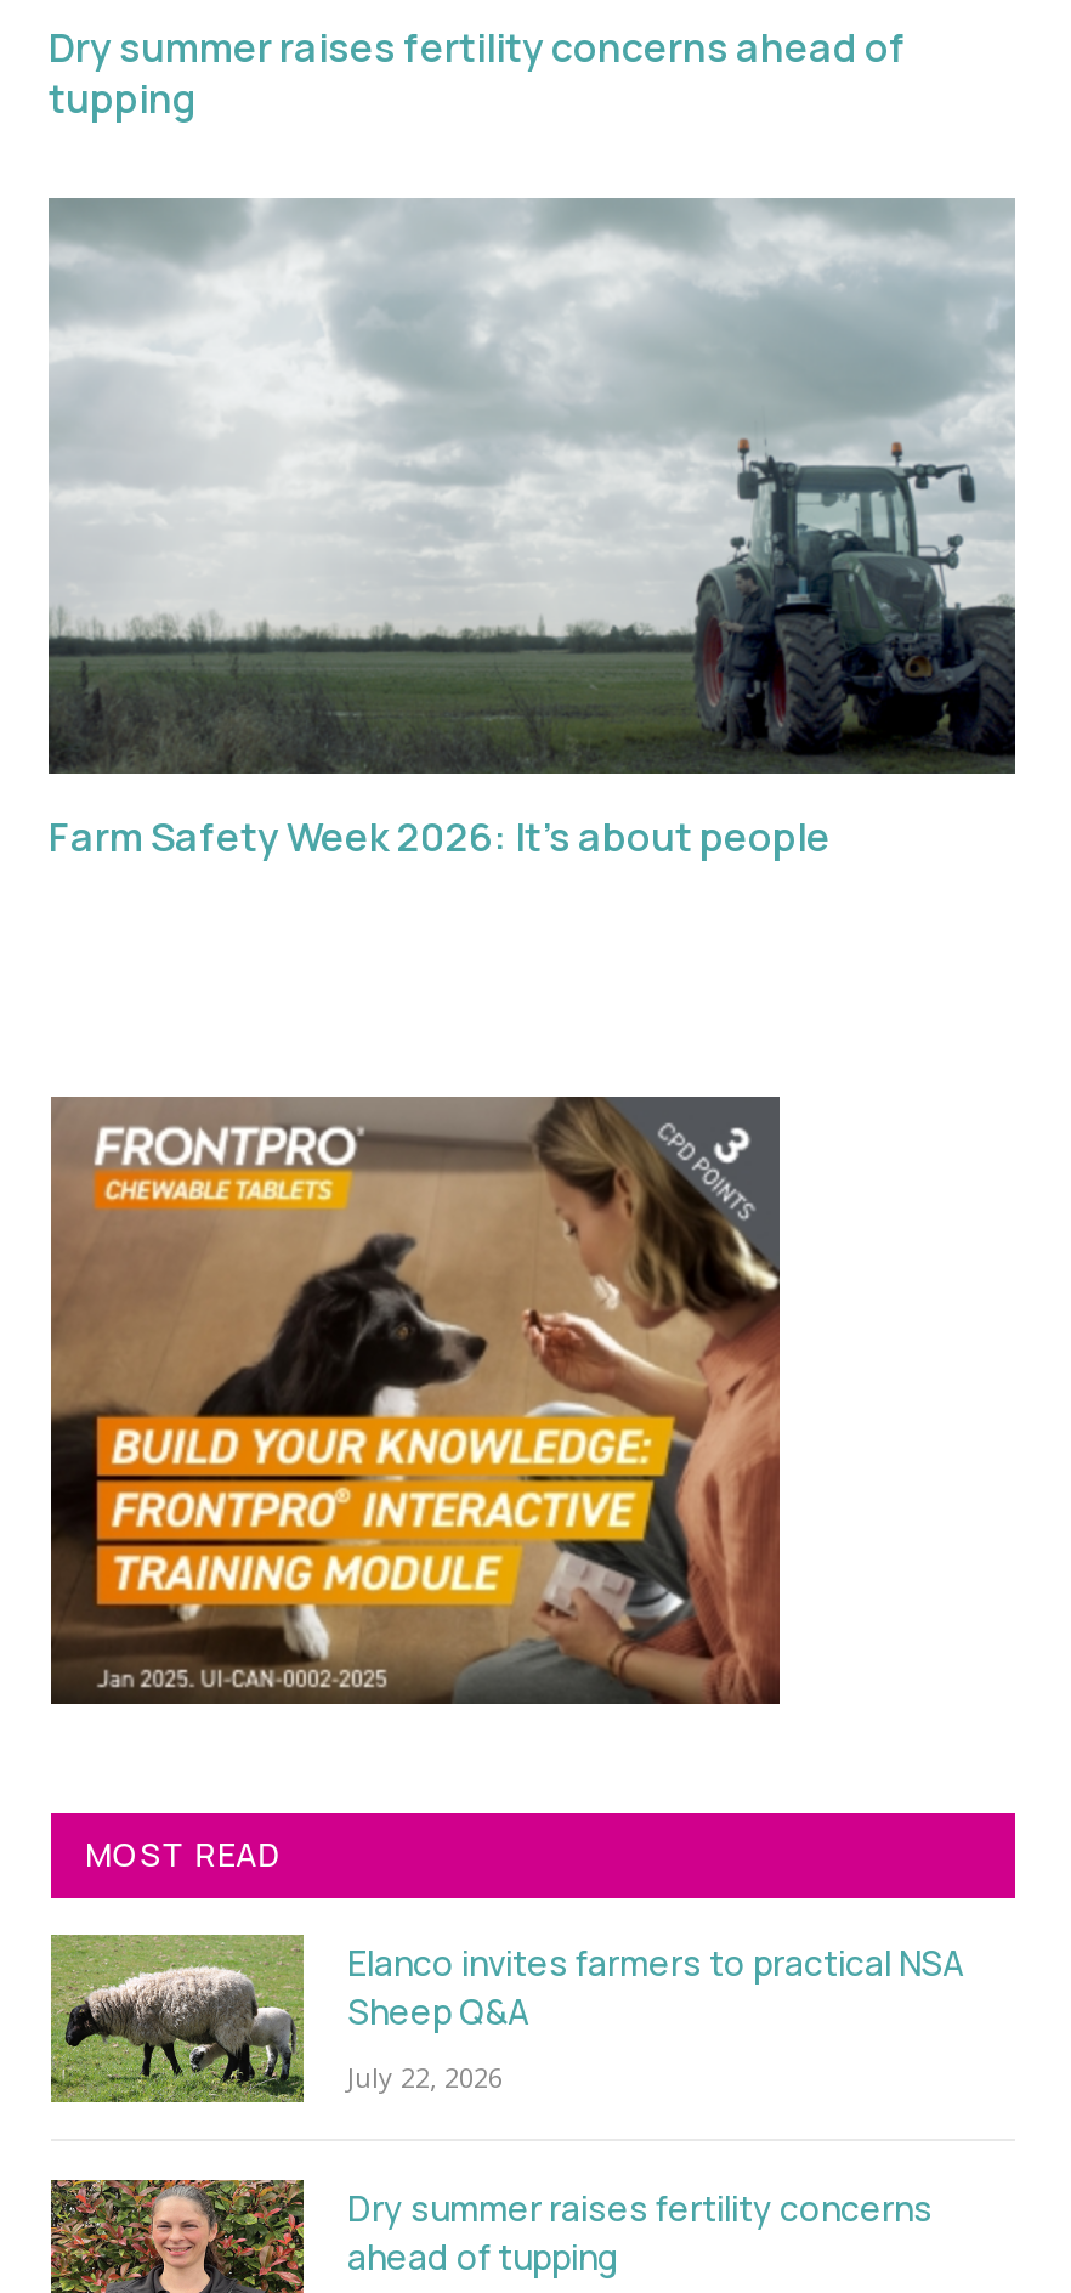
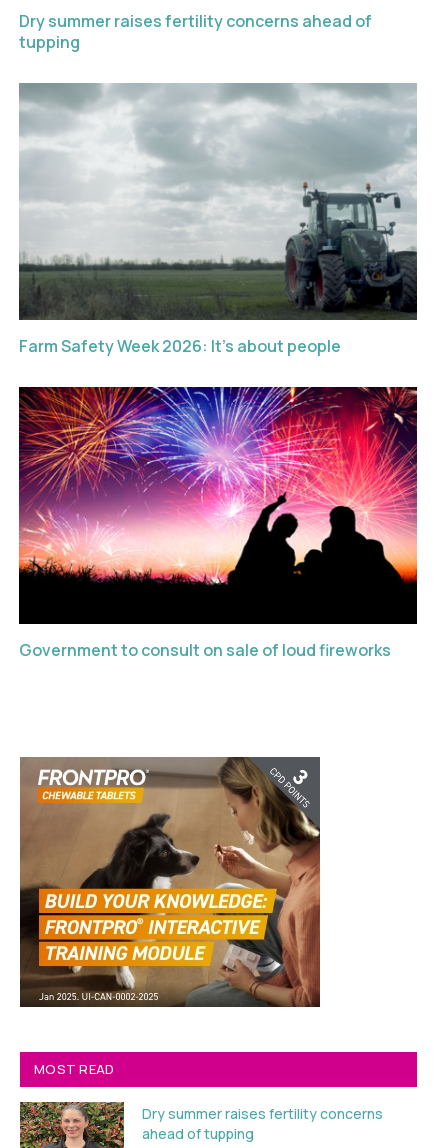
none -> [18,386,418,660] [image] | Government to consult on sale of loud fireworks
moved [49,1094,782,1706] -> [19,756,321,1008]: [image]
moved [85,1832,280,1876] -> [34,1059,114,1077]: MOST READ
[51,1935,964,2146] [image] | Elanco invites farmers to practical NSA | Sheep Q&A | July 22, 2026 -> none

